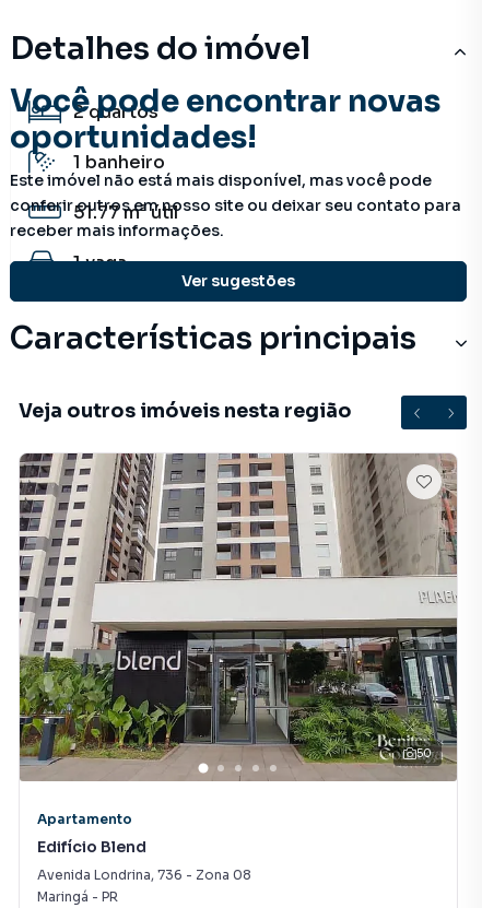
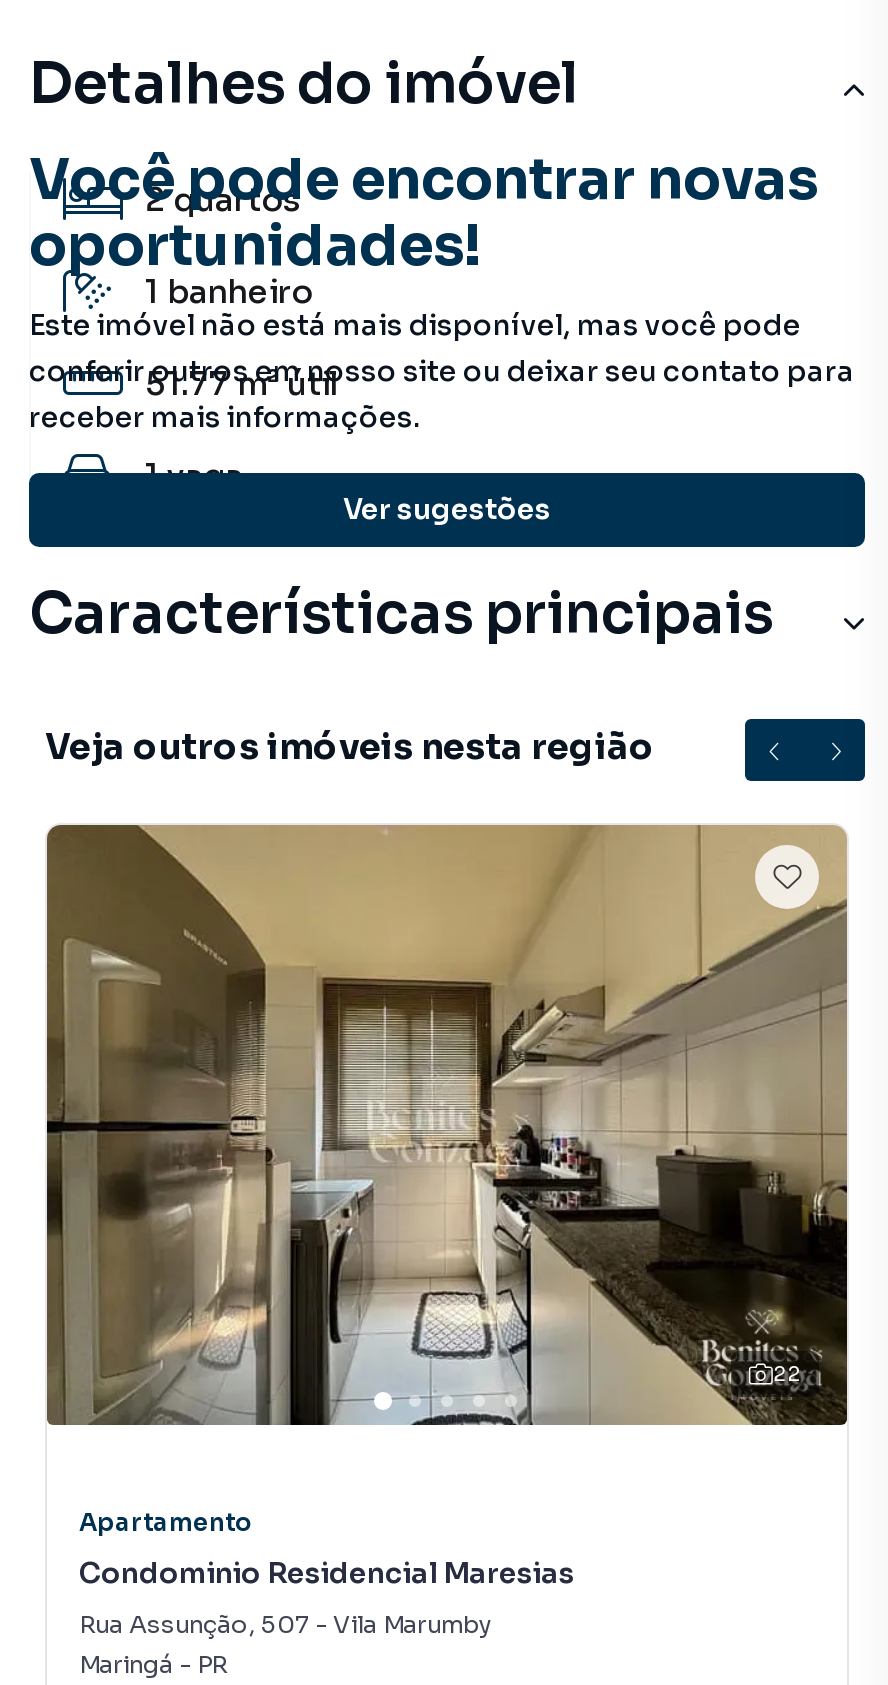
[20,452,458,781] [image] | 50 -> [45,823,847,1425] [image] | 22
[37,837,146,857] Edifício Blend -> [79,1555,575,1591] Condominio Residencial Maresias
[37,866,251,883] Avenida Londrina, 736 - Zona 08 -> [79,1609,493,1639] Rua Assunção, 507 - Vila Marumby

